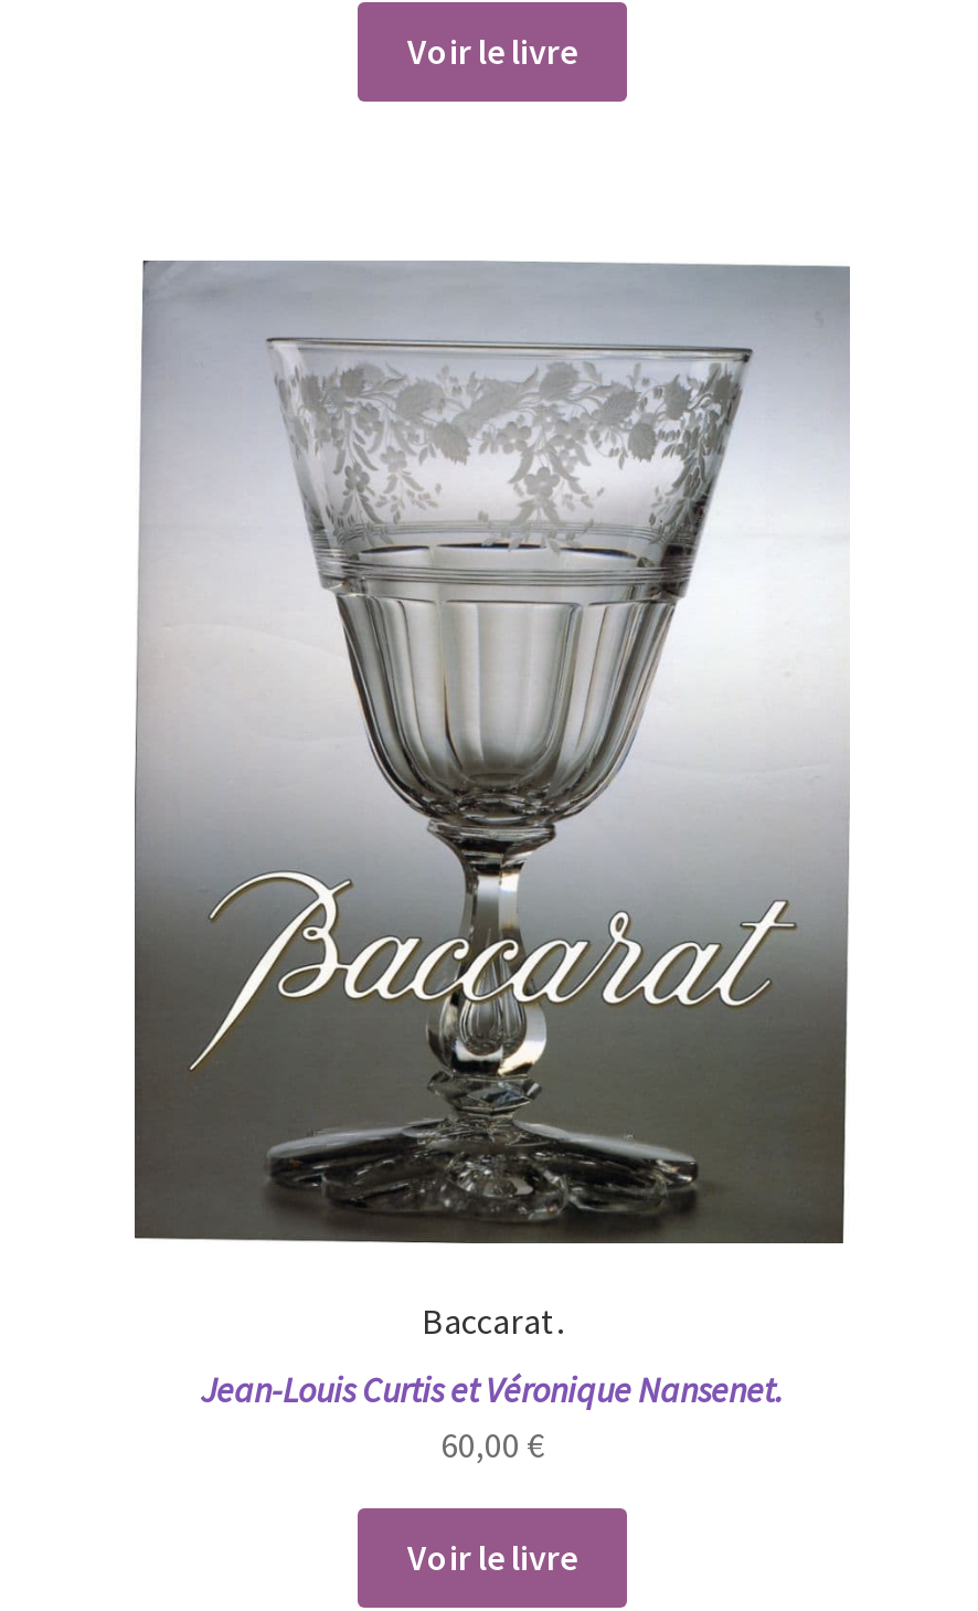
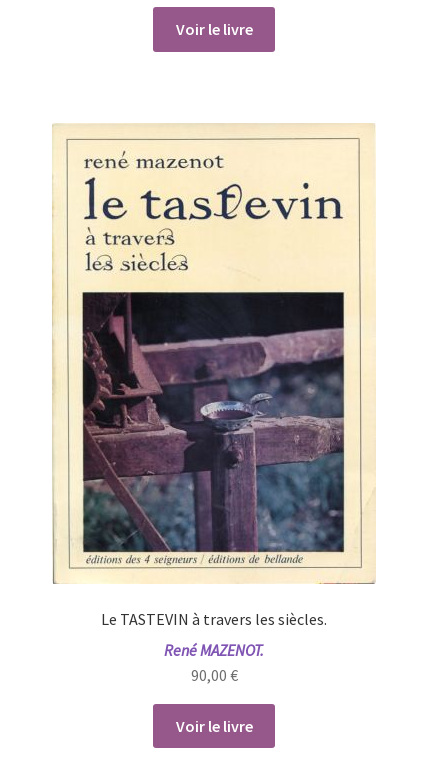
[132,259,852,1344] [image] | Baccarat. -> [52,123,376,629] [image] | Le TASTEVIN à travers les siècles.
[201,1367,784,1467] Jean-Louis Curtis et Véronique Nansenet. | 60,00 € -> [164,640,264,685] René MAZENOT. | 90,00 €

